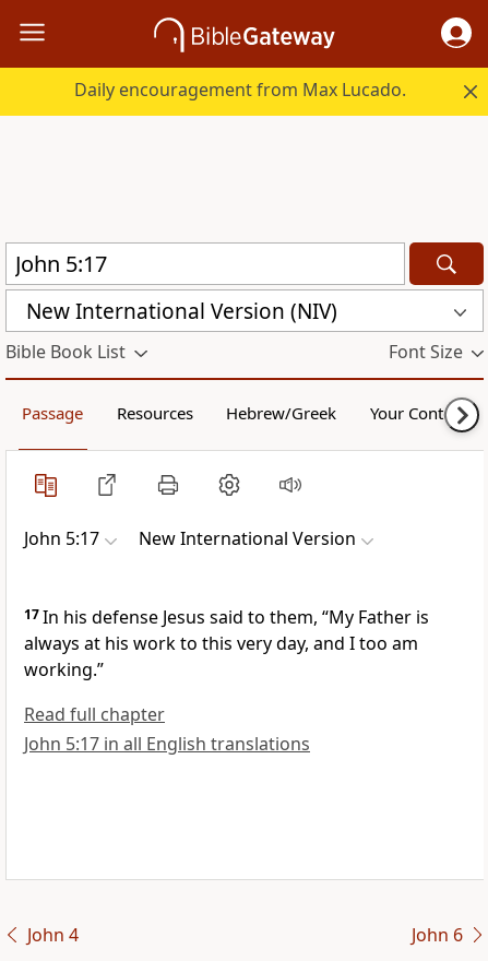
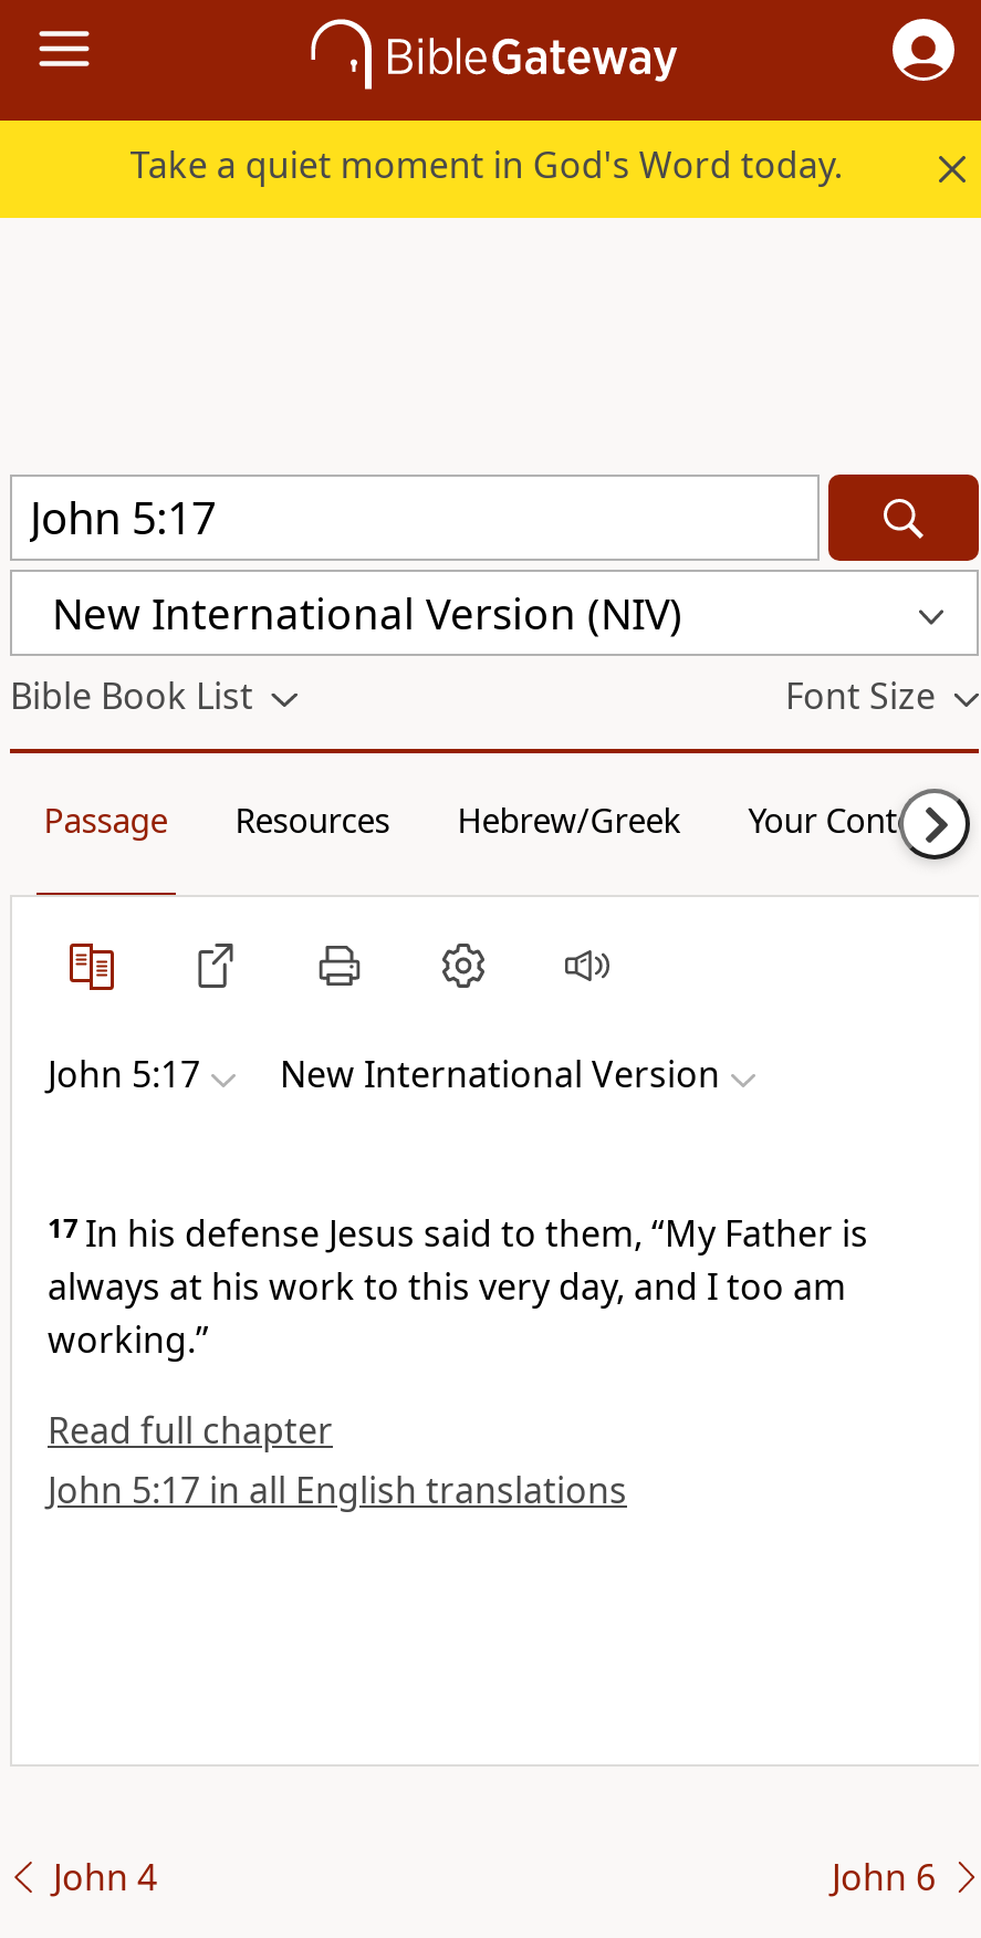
[75,78,407,102] Daily encouragement from Max Lucado. -> [130,140,843,189] Take a quiet moment in God's Word today.

